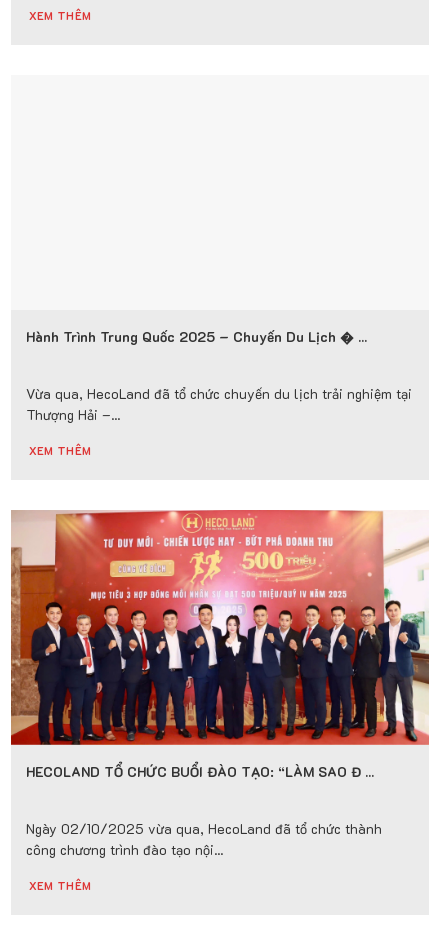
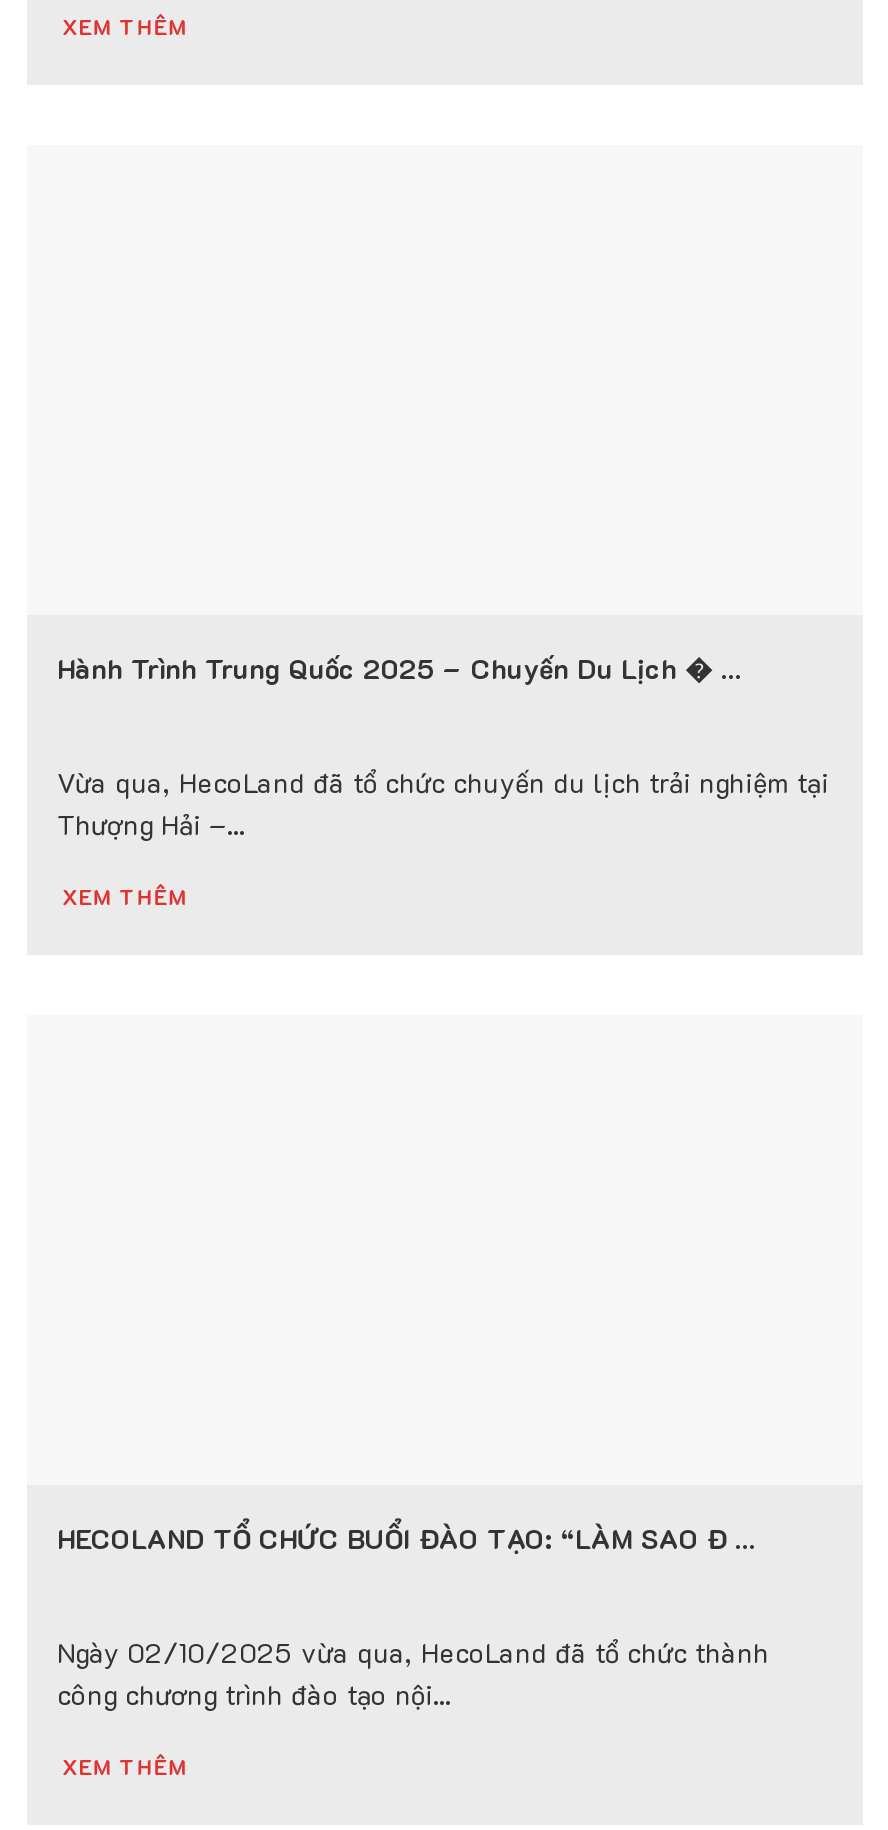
[10,509,430,746] [image] -> none

